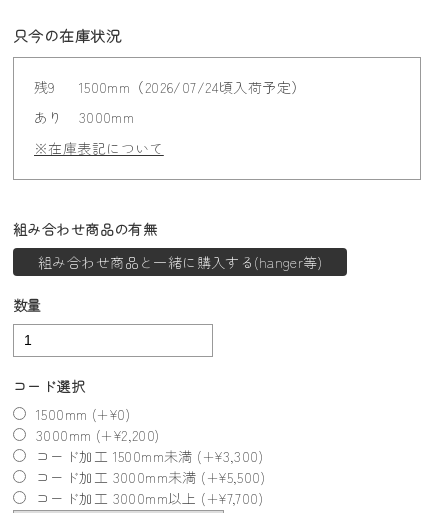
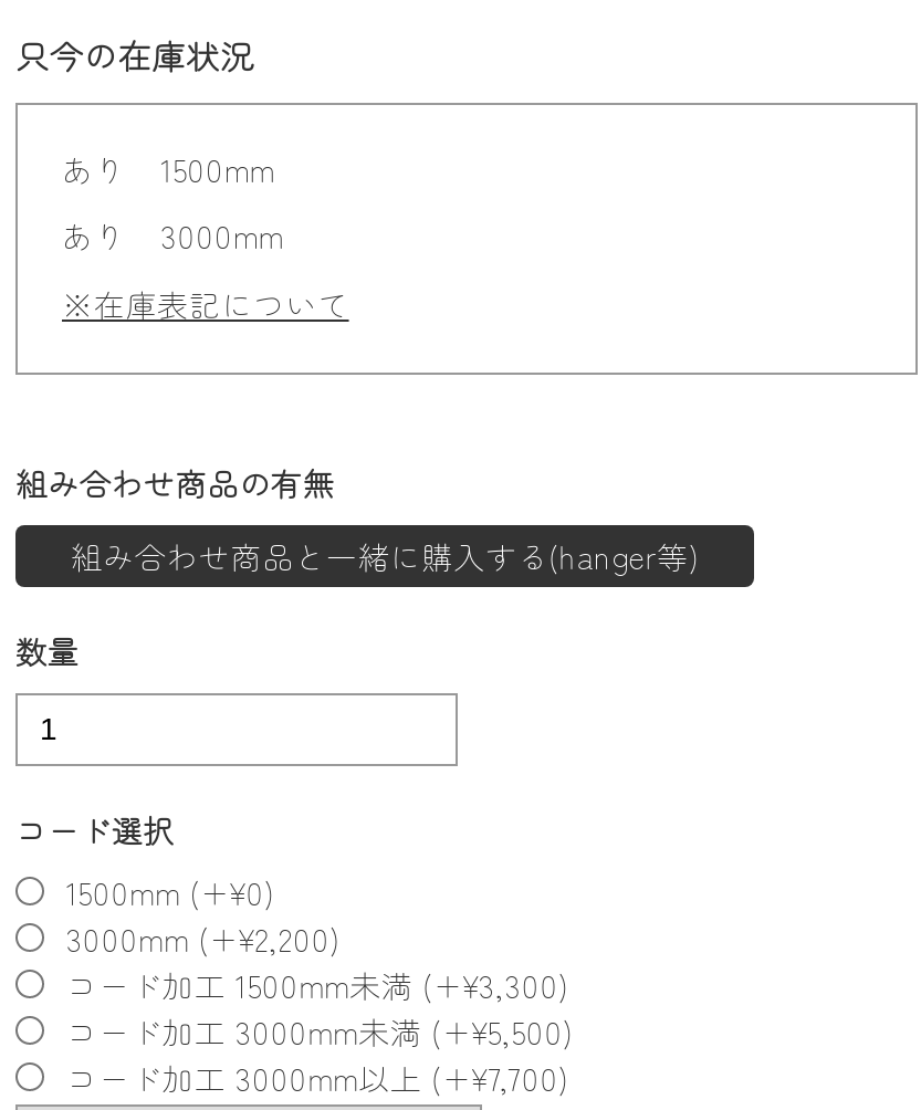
[34,77,305,97] 残9 | 1500mm（2026/07/24頃入荷予定） -> [62,147,275,192] あり | 1500mm

